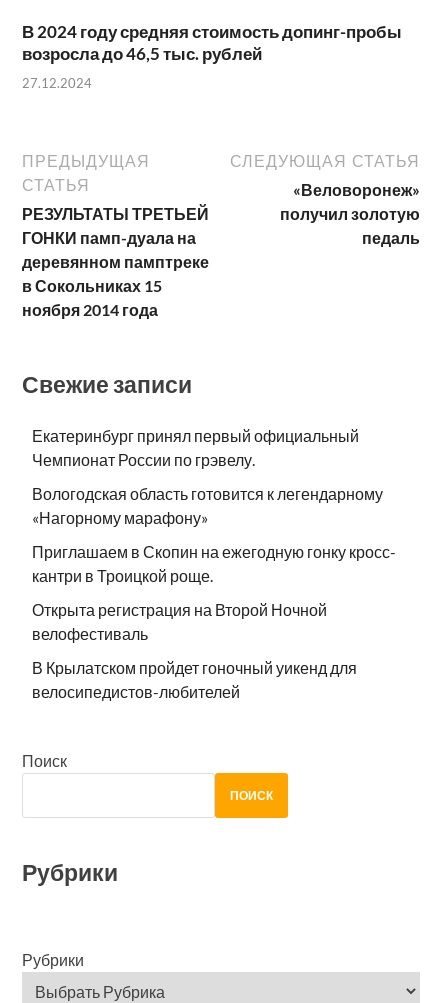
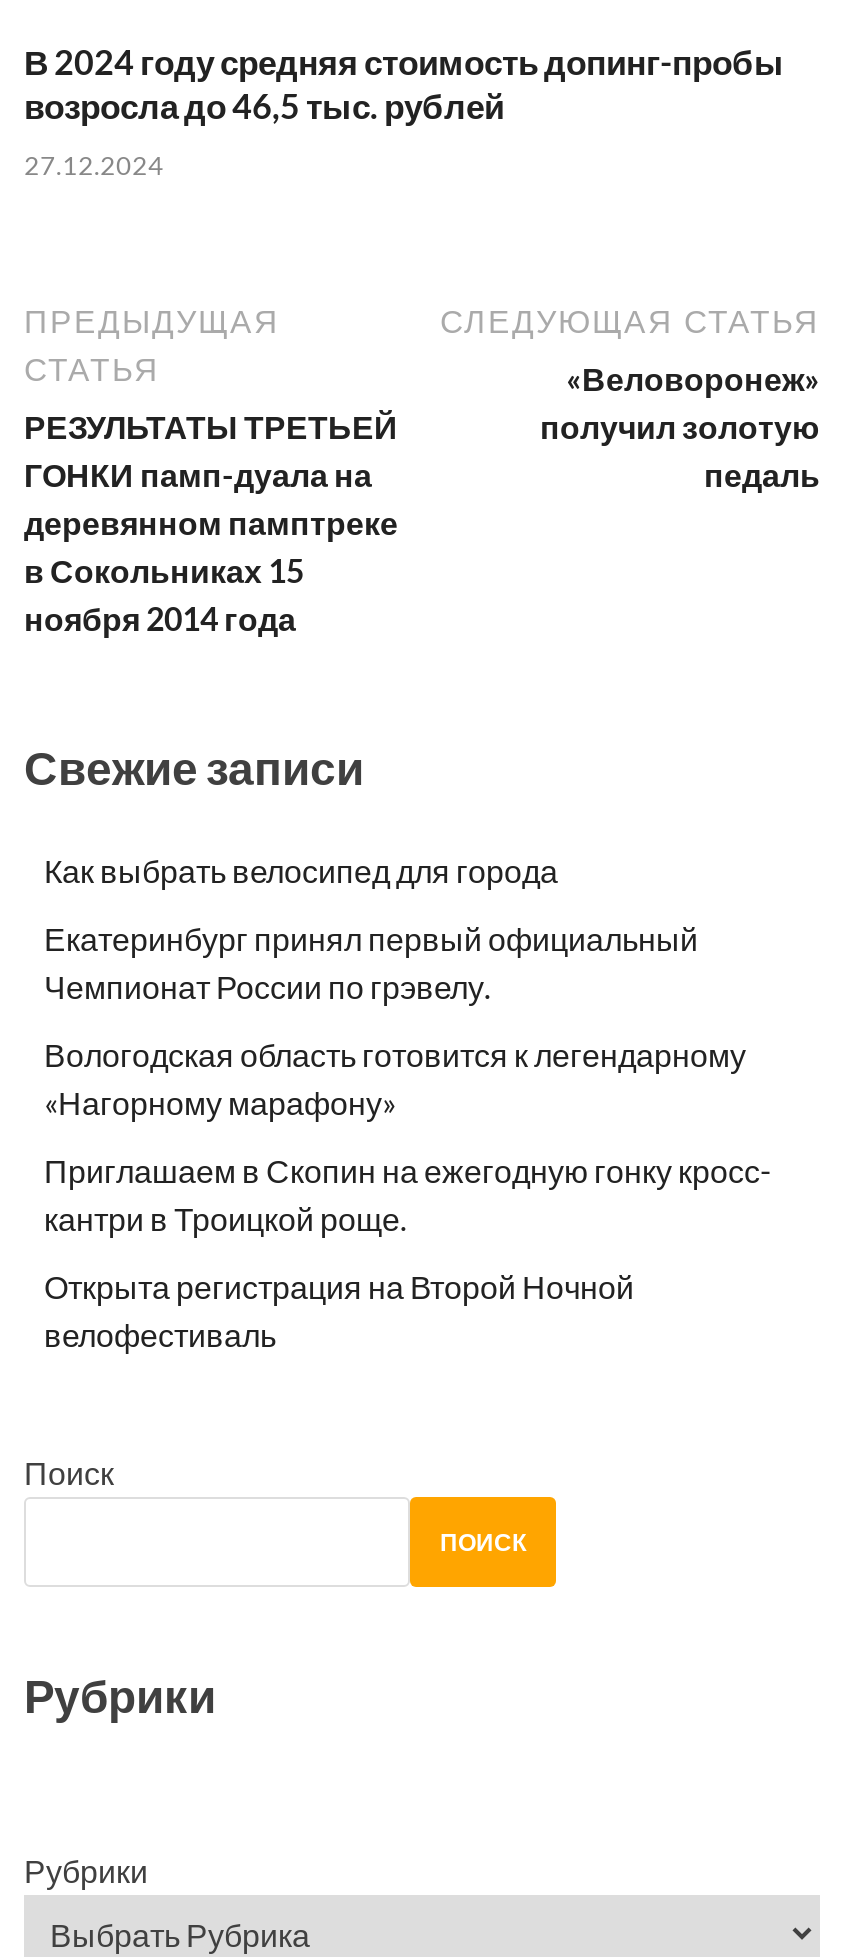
none -> [44,851,558,889] Как выбрать велосипед для города
moved [32,426,396,643] -> [44,919,772,1353]: Екатеринбург принял первый официальный | Чемпионат России по грэвелу. | Вологодская область готовится к легендарному | «Нагорному марафону» | Приглашаем в Скопин на ежегодную гонку кросс- | кантри в Троицкой роще. | Открыта регистрация на Второй Ночной | велофестиваль
[32,658,357,701] В Крылатском пройдет гоночный уикенд для | велосипедистов-любителей -> none

